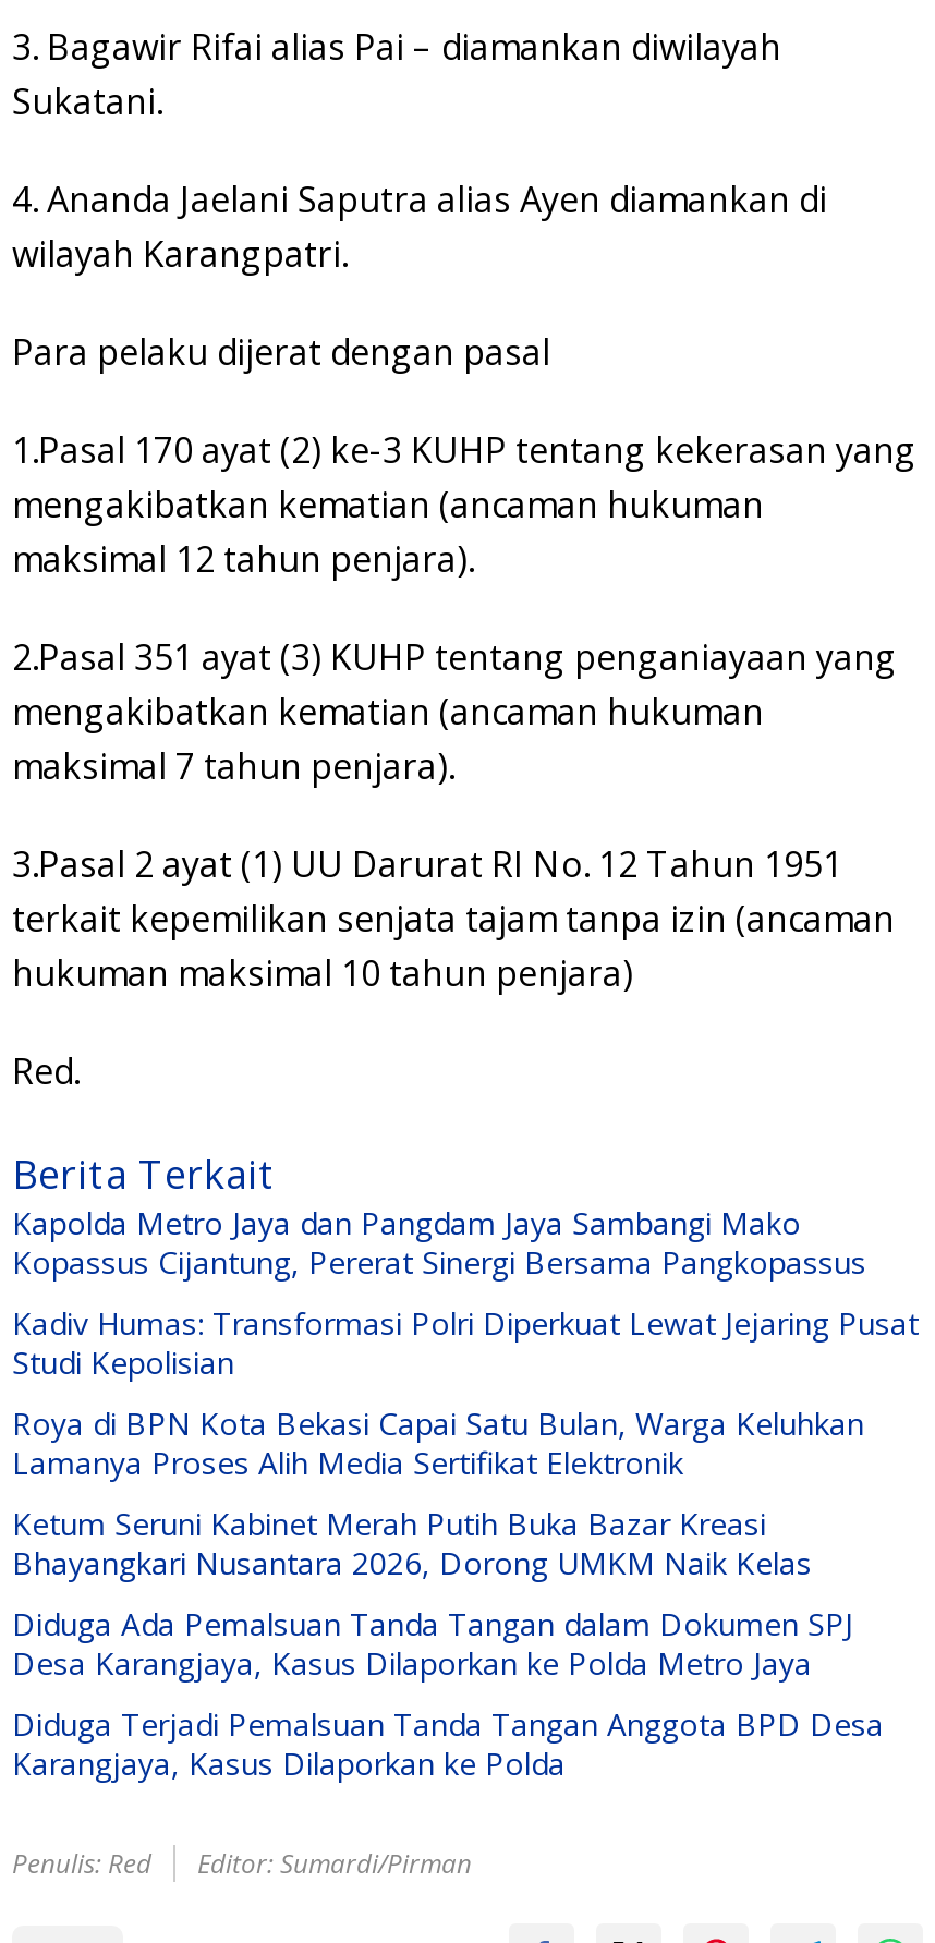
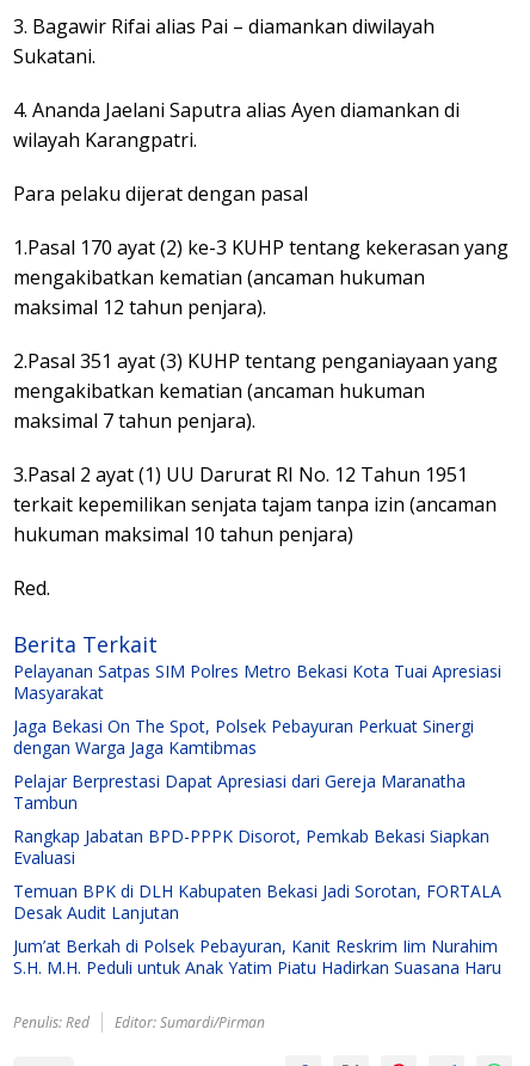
[12,1203,866,1283] Kapolda Metro Jaya dan Pangdam Jaya Sambangi Mako | Kopassus Cijantung, Pererat Sinergi Bersama Pangkopassus -> [13,660,501,704] Pelayanan Satpas SIM Polres Metro Bekasi Kota Tuai Apresiasi | Masyarakat
[12,1303,919,1384] Kadiv Humas: Transformasi Polri Diperkuat Lewat Jejaring Pusat | Studi Kepolisian -> [13,715,474,759] Jaga Bekasi On The Spot, Polsek Pebayuran Perkuat Sinergi | dengan Warga Jaga Kamtibmas
[12,1403,864,1484] Roya di BPN Kota Bekasi Capai Satu Bulan, Warga Keluhkan | Lamanya Proses Alih Media Sertifikat Elektronik -> [13,770,466,814] Pelajar Berprestasi Dapat Apresiasi dari Gereja Maranatha | Tambun
[12,1503,812,1584] Ketum Seruni Kabinet Merah Putih Buka Bazar Kreasi | Bhayangkari Nusantara 2026, Dorong UMKM Naik Kelas -> [13,825,489,869] Rangkap Jabatan BPD-PPPK Disorot, Pemkab Bekasi Siapkan | Evaluasi
[12,1604,853,1684] Diduga Ada Pemalsuan Tanda Tangan dalam Dokumen SPJ | Desa Karangjaya, Kasus Dilaporkan ke Polda Metro Jaya -> [13,880,501,924] Temuan BPK di DLH Kabupaten Bekasi Jadi Sorotan, FORTALA | Desak Audit Lanjutan
[12,1704,884,1785] Diduga Terjadi Pemalsuan Tanda Tangan Anggota BPD Desa | Karangjaya, Kasus Dilaporkan ke Polda -> [13,935,501,979] Jum’at Berkah di Polsek Pebayuran, Kanit Reskrim Iim Nurahim | S.H. M.H. Peduli untuk Anak Yatim Piatu Hadirkan Suasana Haru

